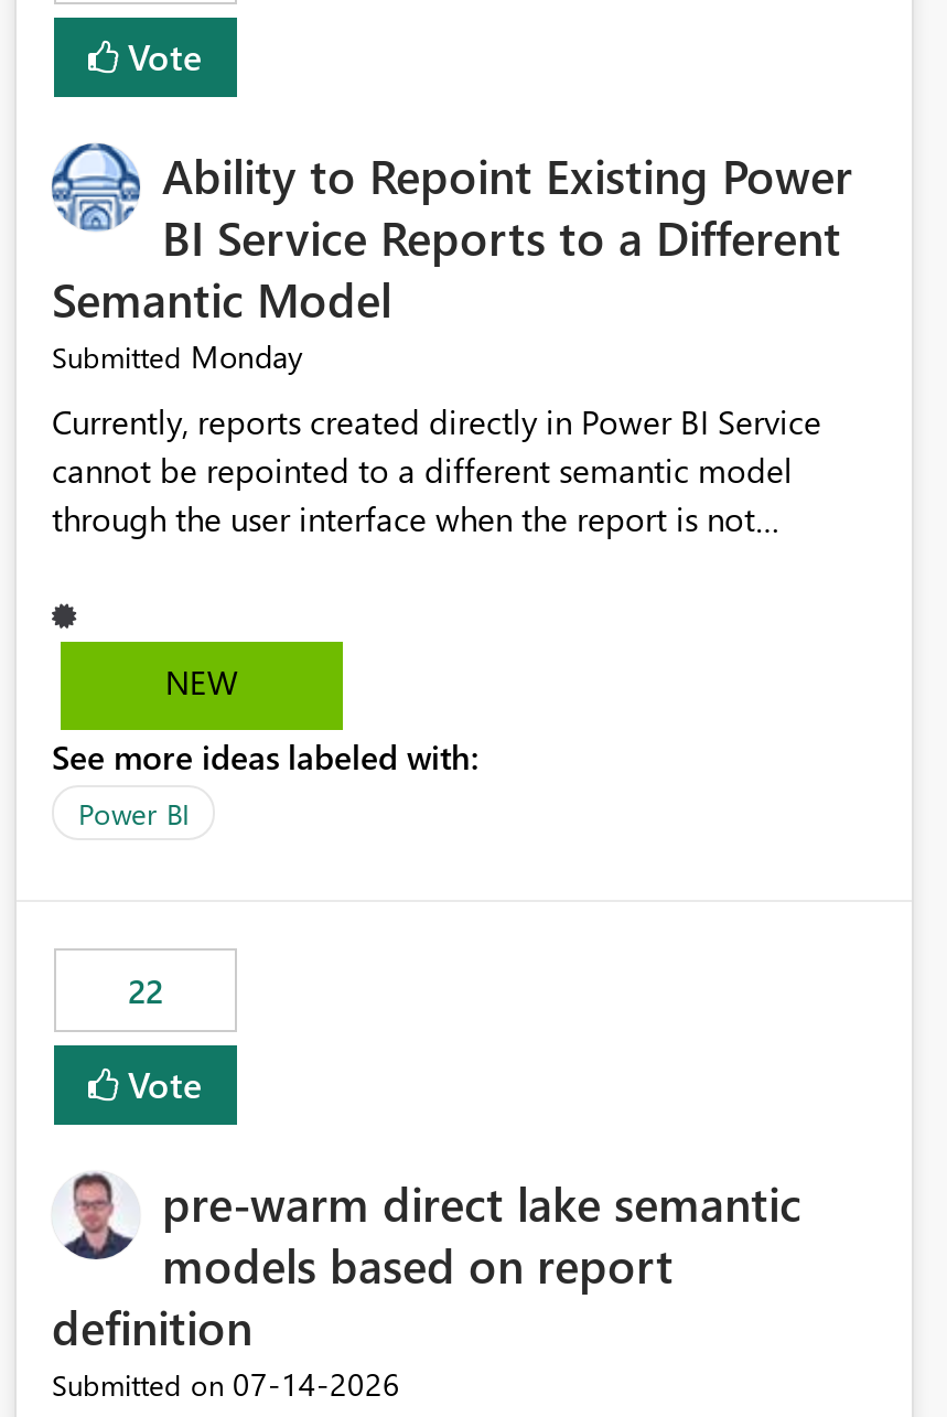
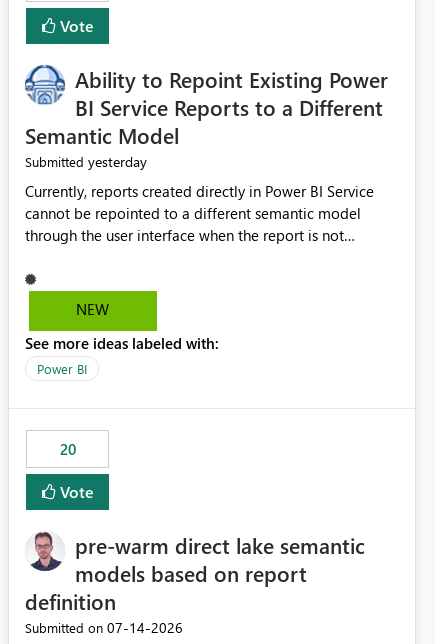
[52,336,303,378] Submitted Monday -> [25,152,147,171] Submitted yesterday
[128,969,163,1013] 22 -> [59,439,75,459] 20

